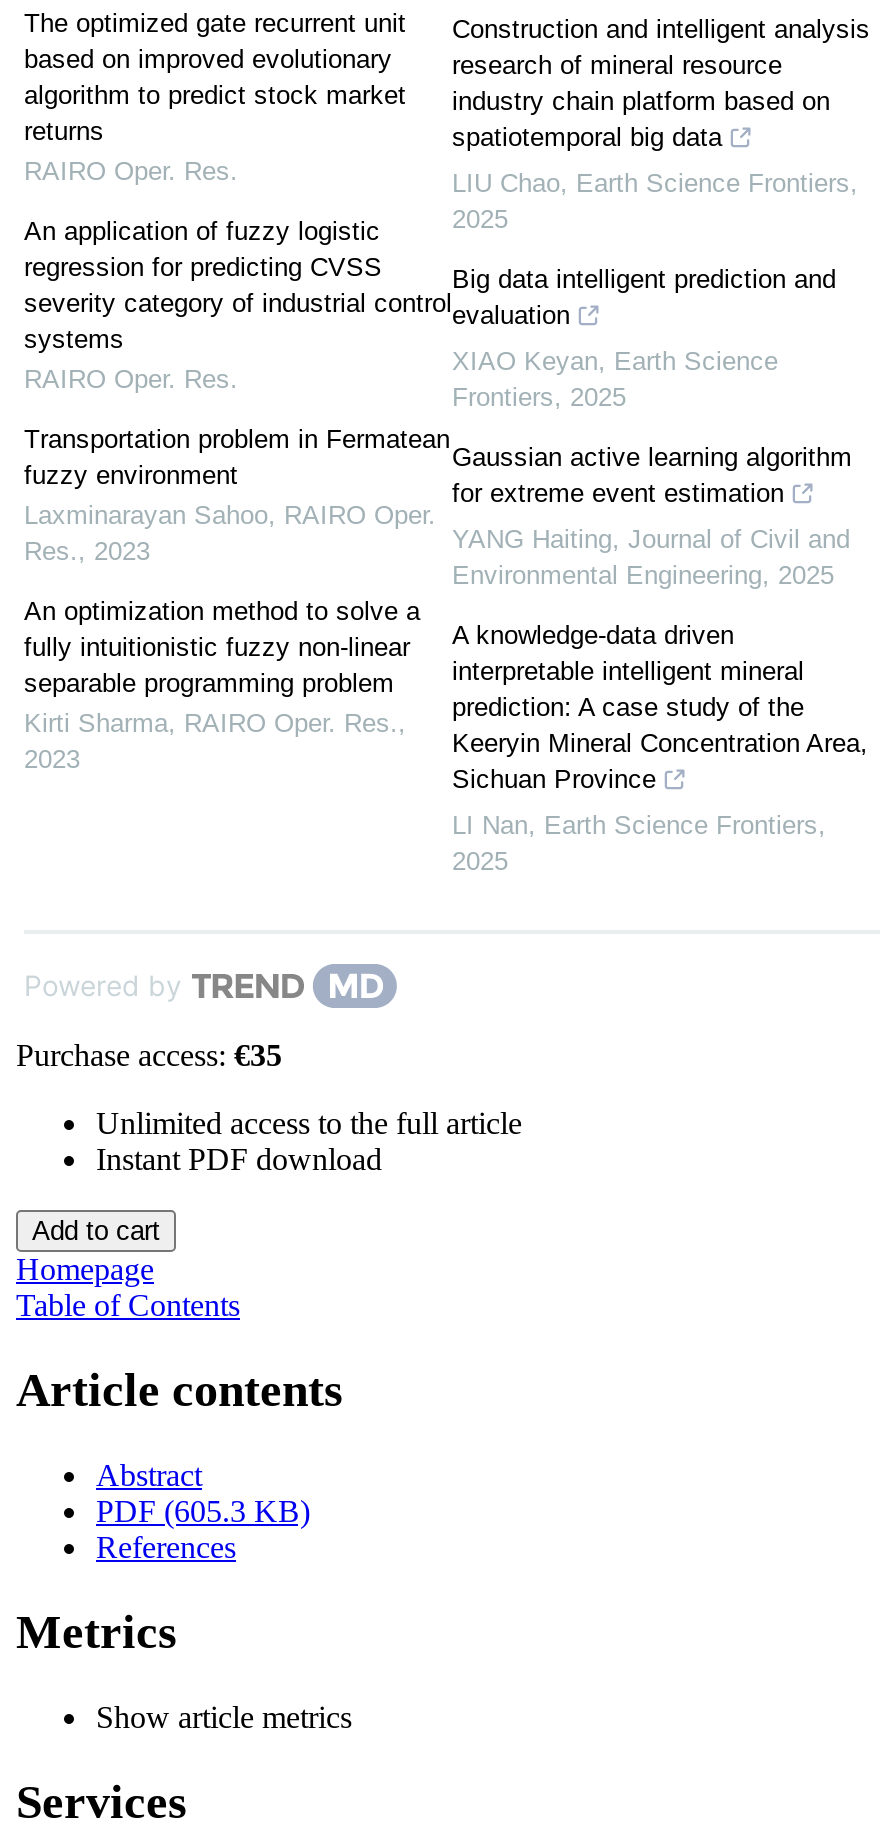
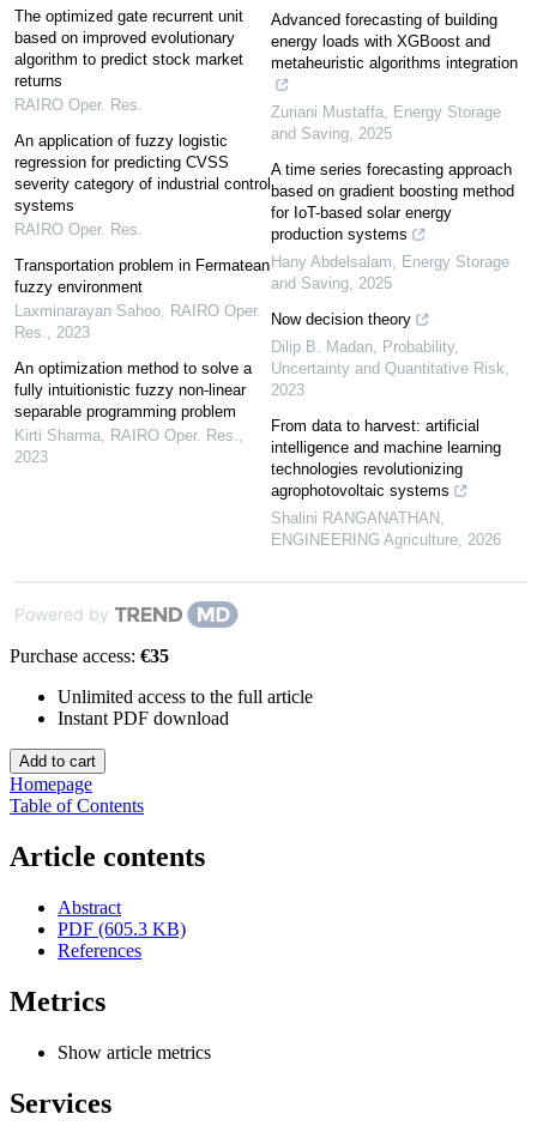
[452,15,870,153] Construction and intelligent analysis | research of mineral resource | industry chain platform based on | spatiotemporal big data -> [271,11,518,72] Advanced forecasting of building | energy loads with XGBoost and | metaheuristic algorithms integration
[452,169,858,235] LIU Chao, Earth Science Frontiers, | 2025 -> [271,104,501,143] Zuriani Mustaffa, Energy Storage | and Saving, 2025
[452,265,836,331] Big data intelligent prediction and | evaluation -> [271,161,514,244] A time series forecasting approach | based on gradient boosting method | for IoT-based solar energy | production systems
[452,347,778,413] XIAO Keyan, Earth Science | Frontiers, 2025 -> [271,253,509,293] Hany Abdelsalam, Energy Storage | and Saving, 2025
[452,443,852,509] Gaussian active learning algorithm | for extreme event estimation -> [271,311,411,329] Now decision theory
[452,525,850,591] YANG Haiting, Journal of Civil and | Environmental Engineering, 2025 -> [271,338,509,399] Dilip B. Madan, Probability, | Uncertainty and Quantitative Risk, | 2023
[452,621,868,795] A knowledge-data driven | interpretable intelligent mineral | prediction: A case study of the | Keeryin Mineral Concentration Area, | Sichuan Province -> [271,417,501,500] From data to harvest: artificial | intelligence and machine learning | technologies revolutionizing | agrophotovoltaic systems
[452,811,826,877] LI Nan, Earth Science Frontiers, | 2025 -> [271,510,501,549] Shalini RANGANATHAN, | ENGINEERING Agriculture, 2026

